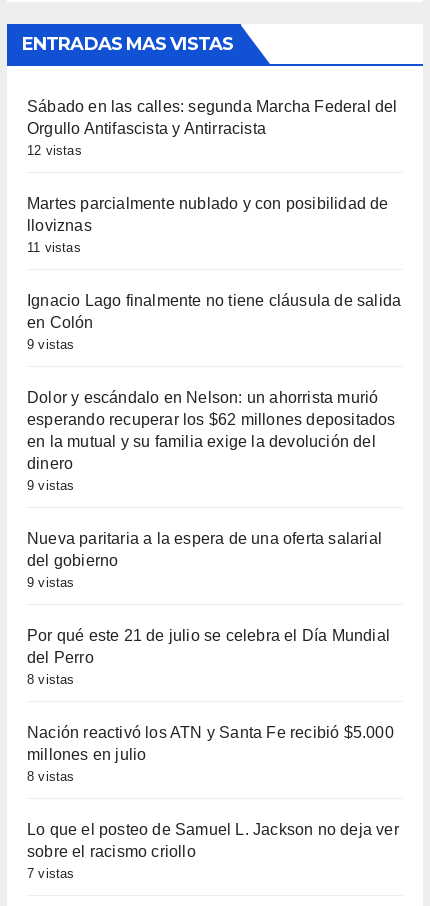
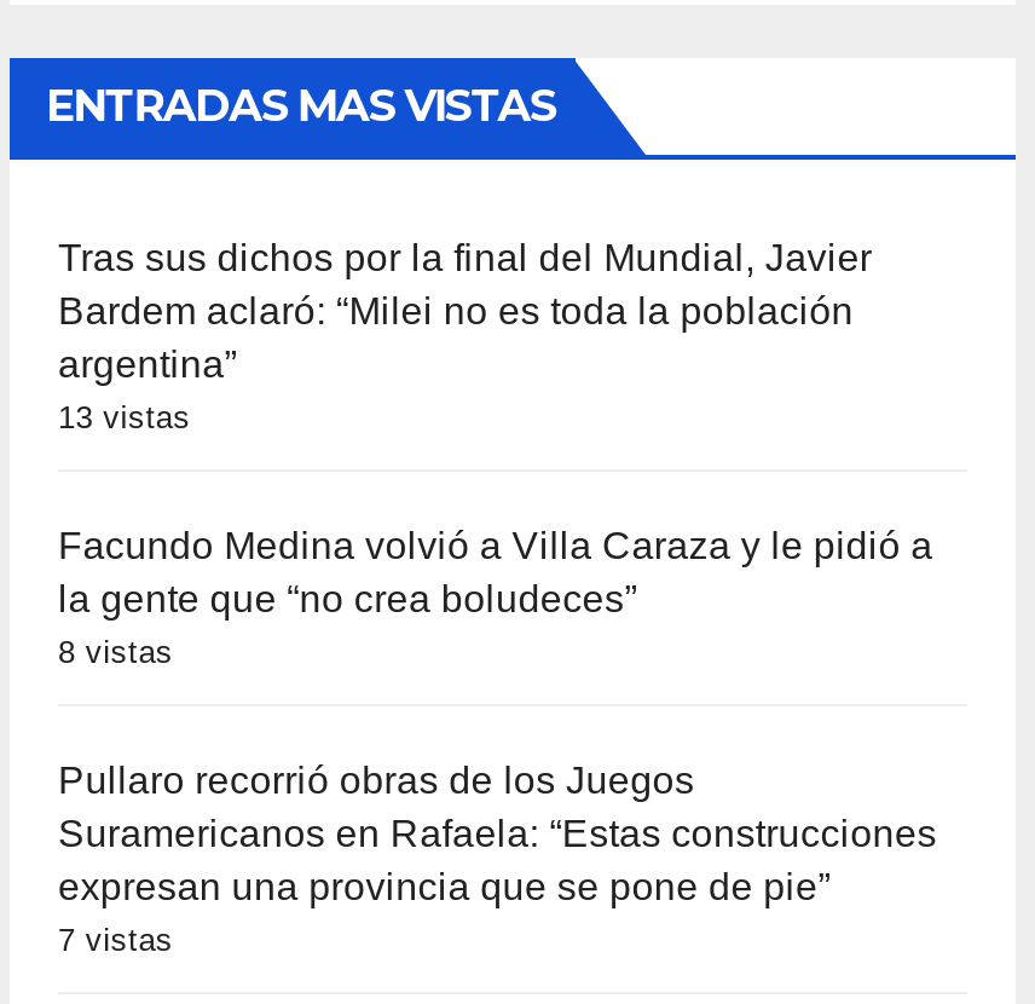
[27,98,401,666] Sábado en las calles: segunda Marcha Federal del | Orgullo Antifascista y Antirracista | 12 vistas | Martes parcialmente nublado y con posibilidad de | lloviznas | 11 vistas | Ignacio Lago finalmente no tiene cláusula de salida | en Colón | 9 vistas | Dolor y escándalo en Nelson: un ahorrista murió | esperando recuperar los $62 millones depositados | en la mutual y su familia exige la devolución del | dinero | 9 vistas | Nueva paritaria a la espera de una oferta salarial | del gobierno | 9 vistas | Por qué este 21 de julio se celebra el Día Mundial | del Perro -> [58,236,933,618] Tras sus dichos por la final del Mundial, Javier | Bardem aclaró: “Milei no es toda la población | argentina” | 13 vistas | Facundo Medina volvió a Villa Caraza y le pidió a | la gente que “no crea boludeces”
[27,724,399,860] Nación reactivó los ATN y Santa Fe recibió $5.000 | millones en julio | 8 vistas | Lo que el posteo de Samuel L. Jackson no deja ver | sobre el racismo criollo -> [58,759,937,906] Pullaro recorrió obras de los Juegos | Suramericanos en Rafaela: “Estas construcciones | expresan una provincia que se pone de pie”

